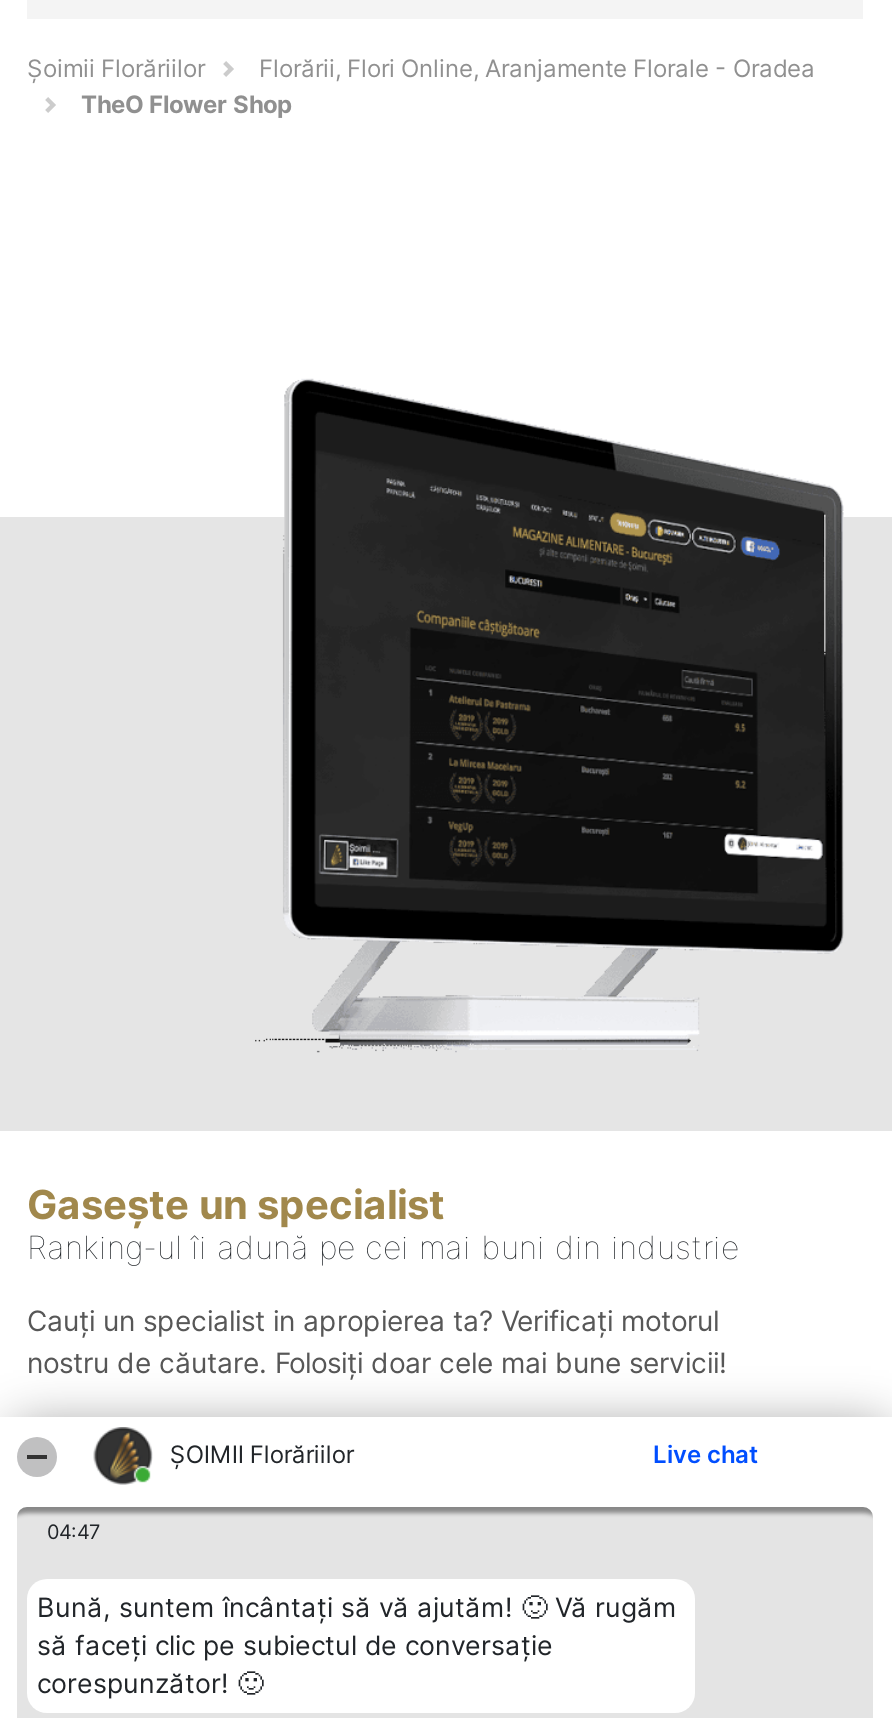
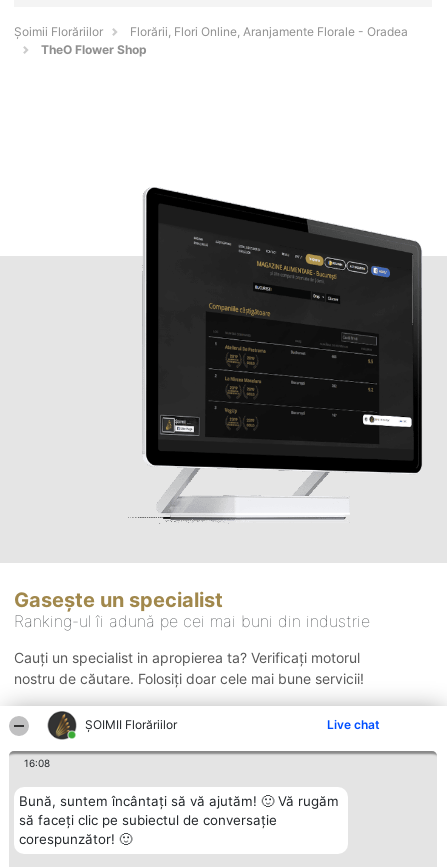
[47,1519,101,1543] 04:47 -> [24,757,50,769] 16:08

